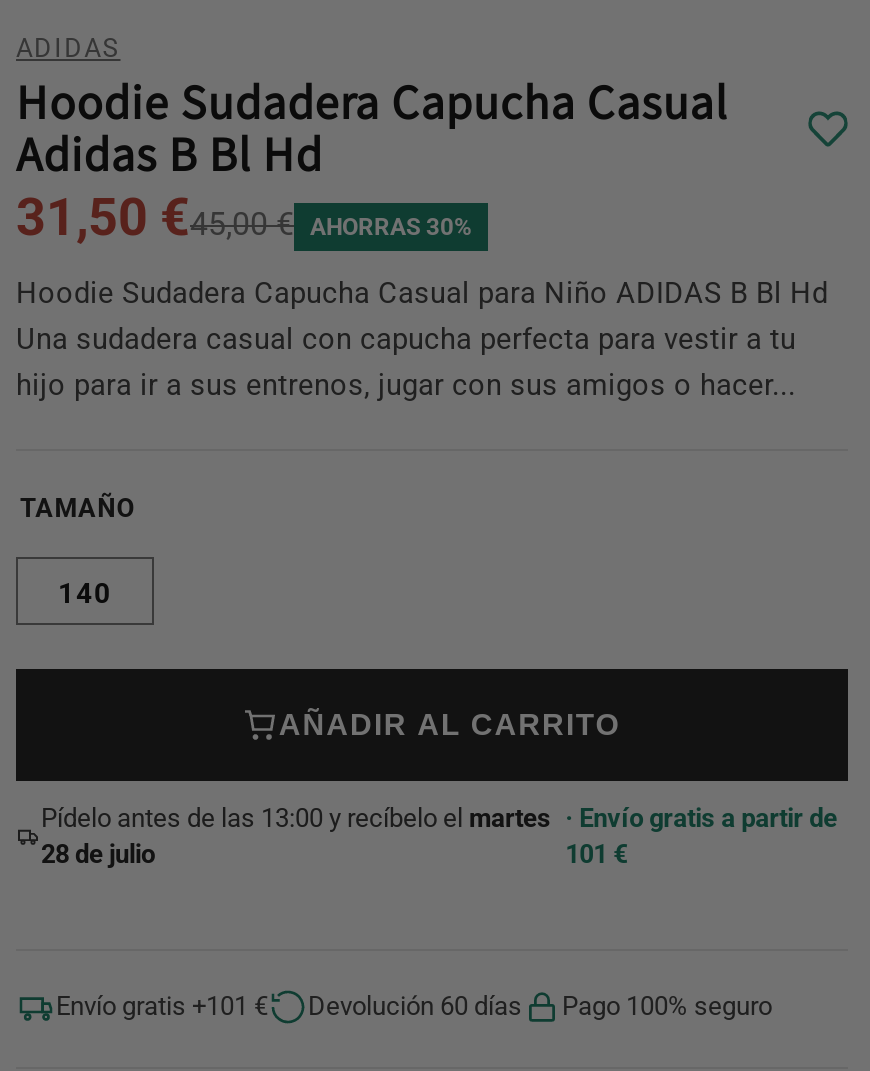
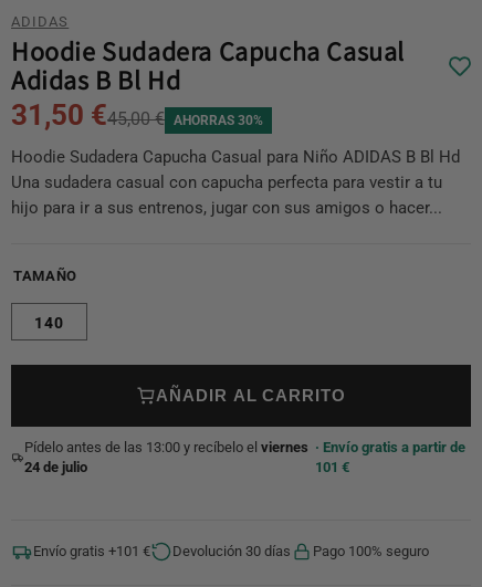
[41,802,551,832] Pídelo antes de las 13:00 y recíbelo el martes -> [25,438,309,455] Pídelo antes de las 13:00 y recíbelo el viernes
[41,838,155,868] 28 de julio -> [25,458,88,475] 24 de julio
[308,990,522,1020] Devolución 60 días -> [172,542,291,559] Devolución 30 días

